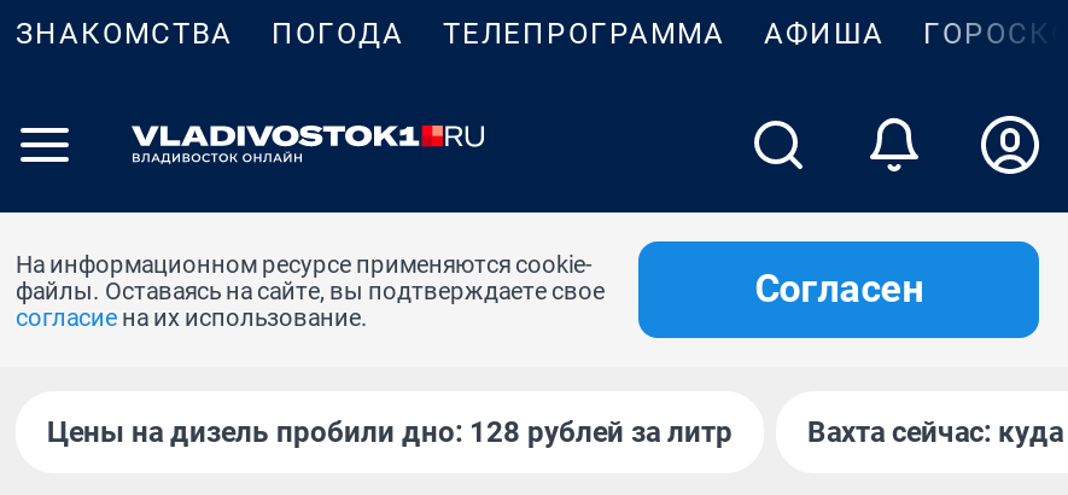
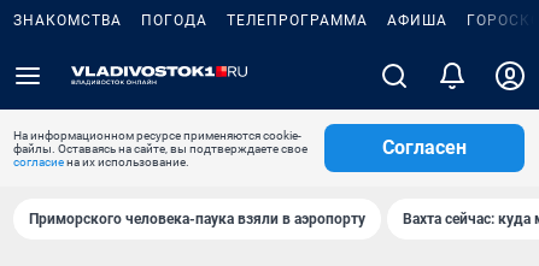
[47,415,733,449] Цены на дизель пробили дно: 128 рублей за литр -> [29,211,365,227] Приморского человека-паука взяли в аэропорту

